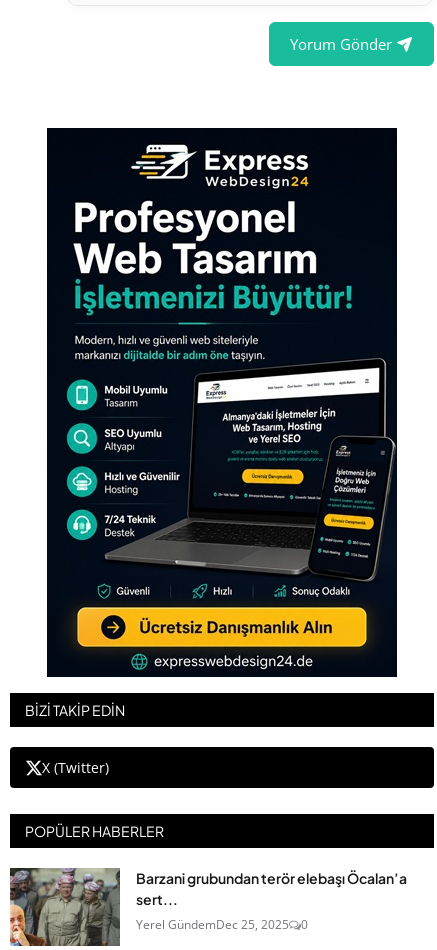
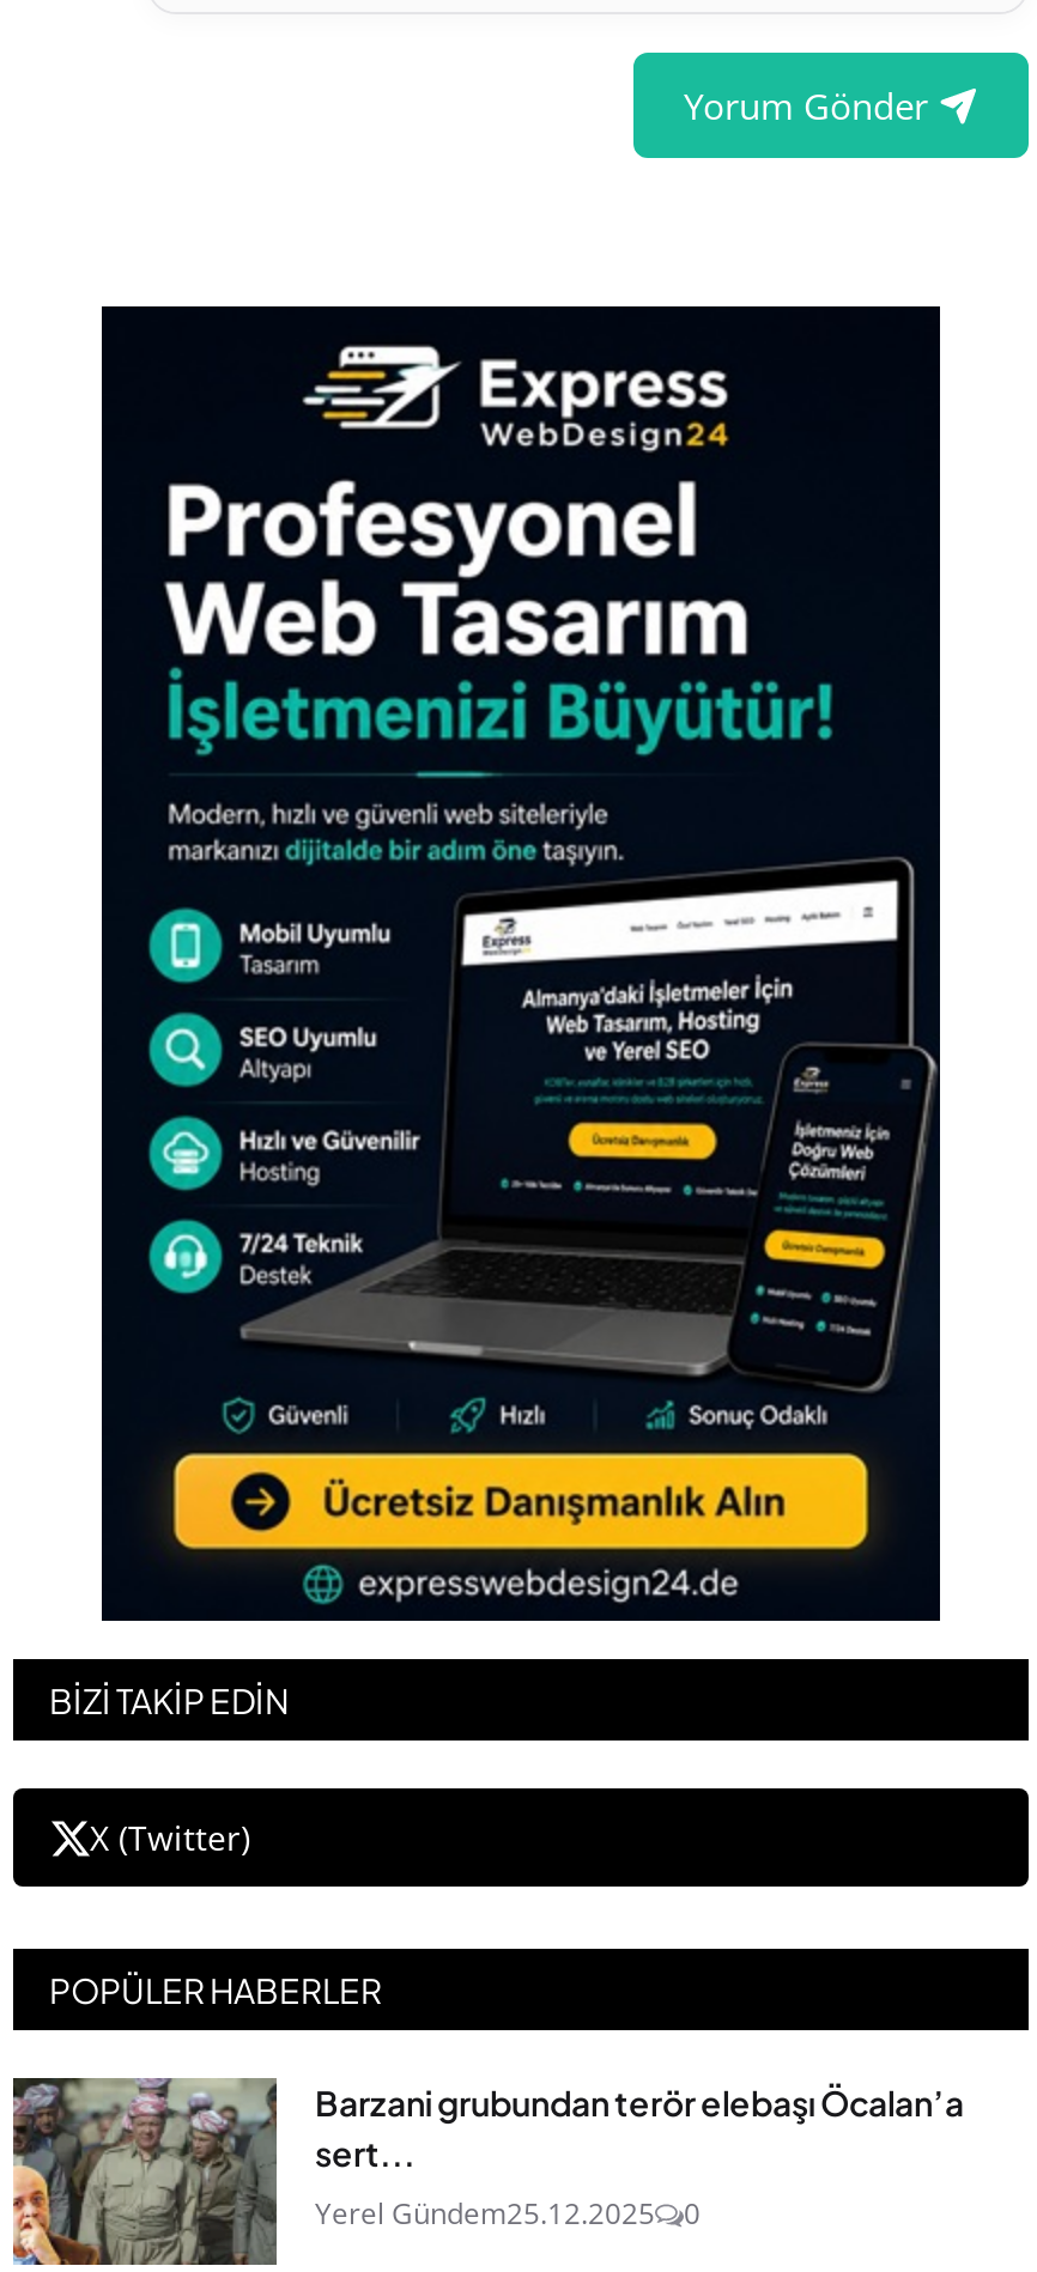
[136,916,289,933] Yerel GündemDec 25, 2025 -> [315,2193,655,2234] Yerel Gündem25.12.2025

